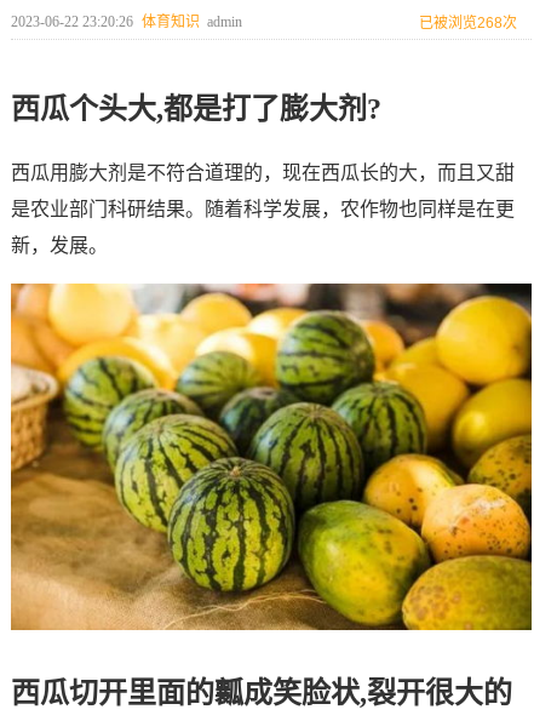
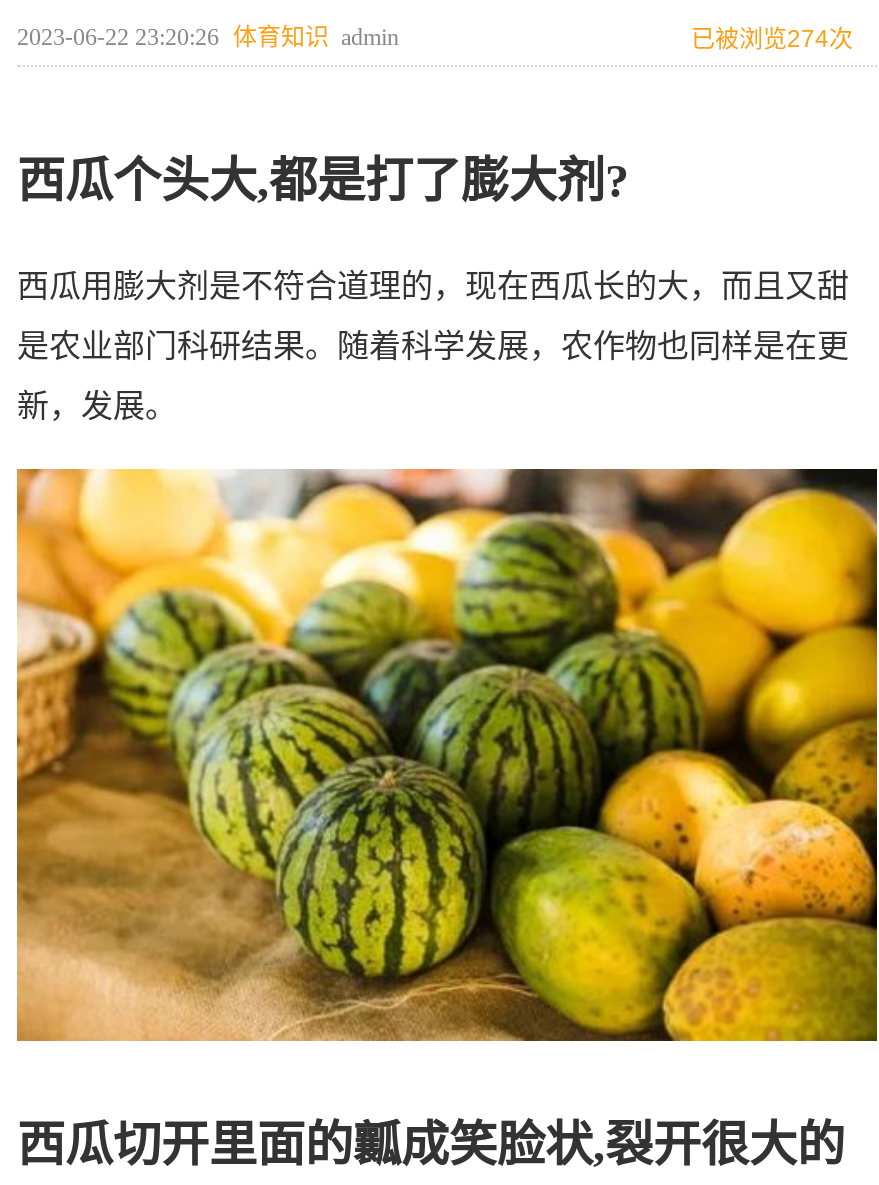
[419,15,517,32] 已被浏览268次 -> [691,25,853,53] 已被浏览274次

